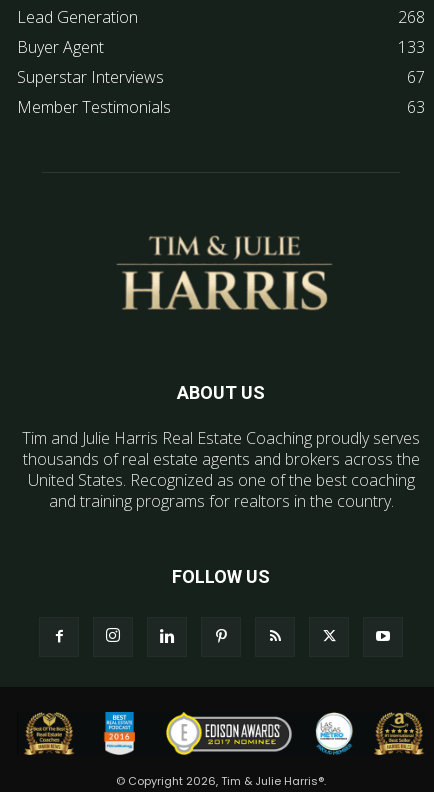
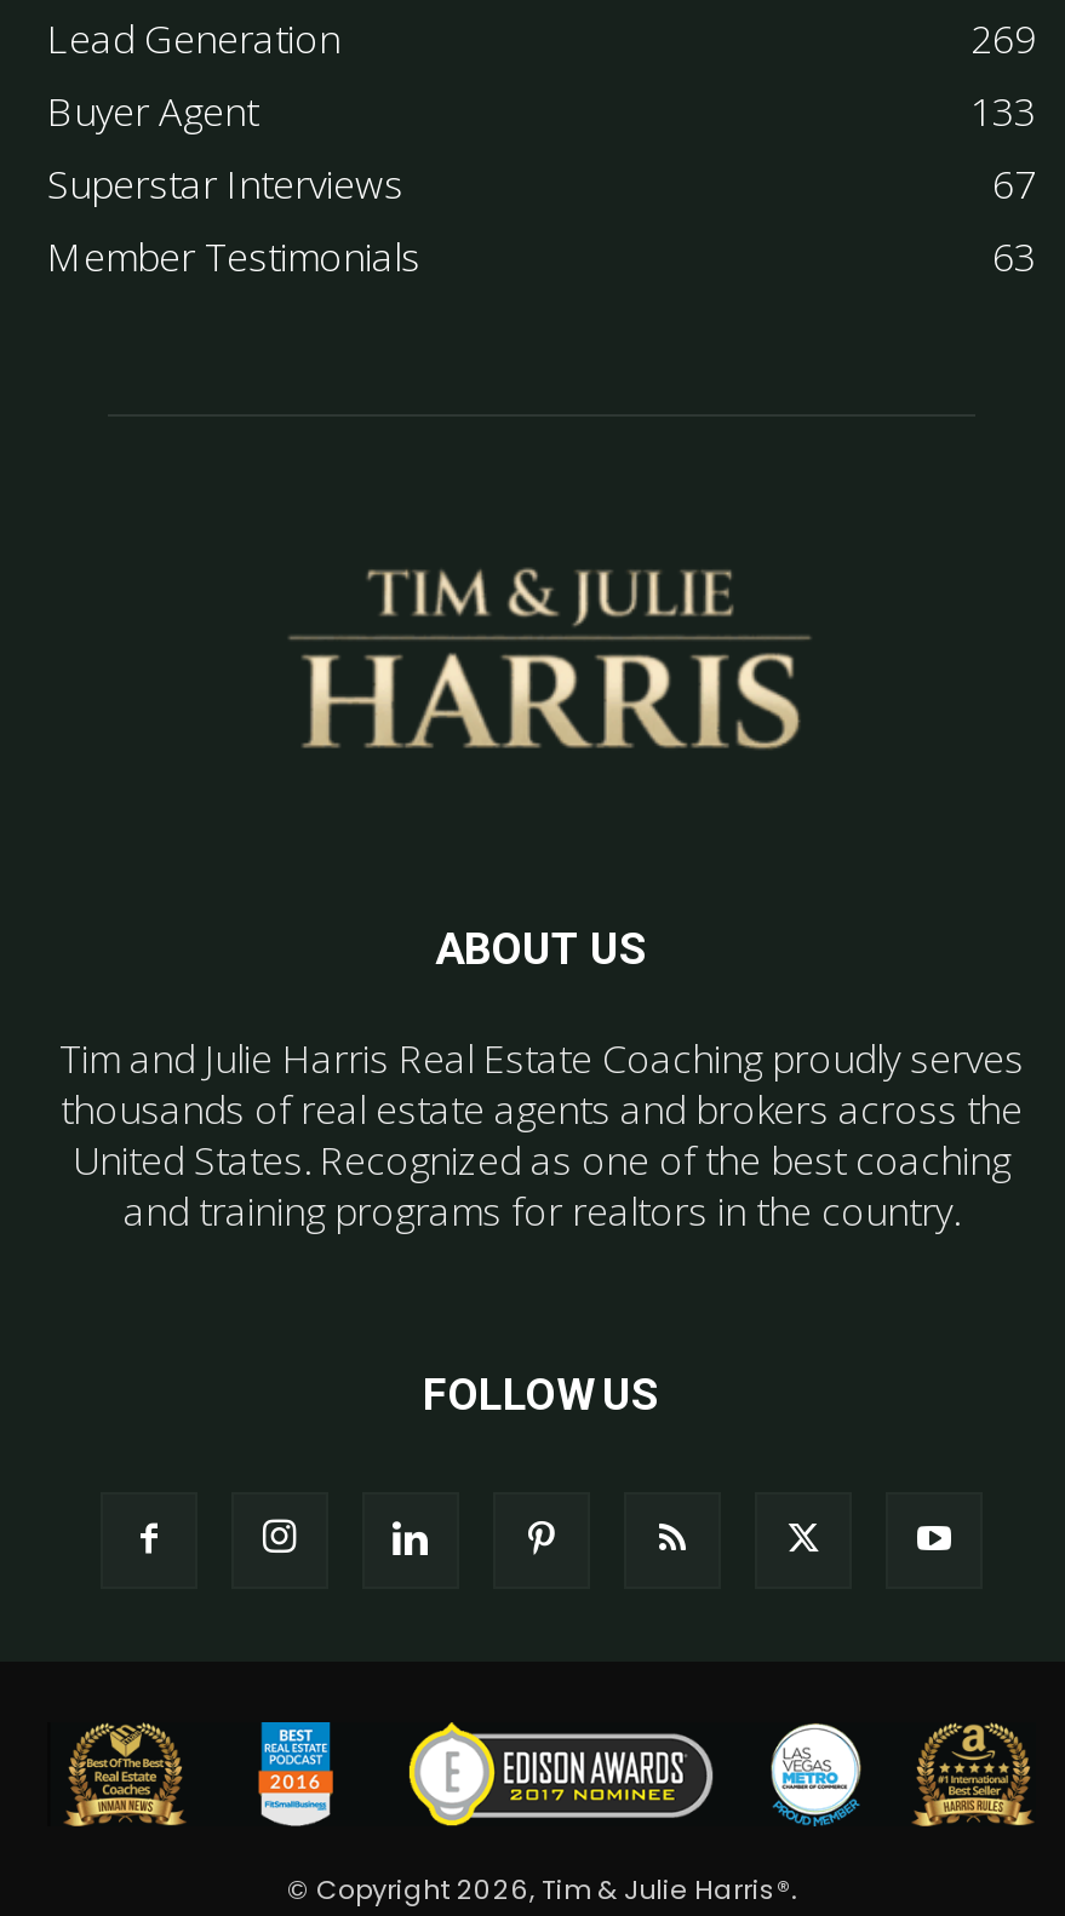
[398,6,425,28] 268 -> [970,13,1036,66] 269

